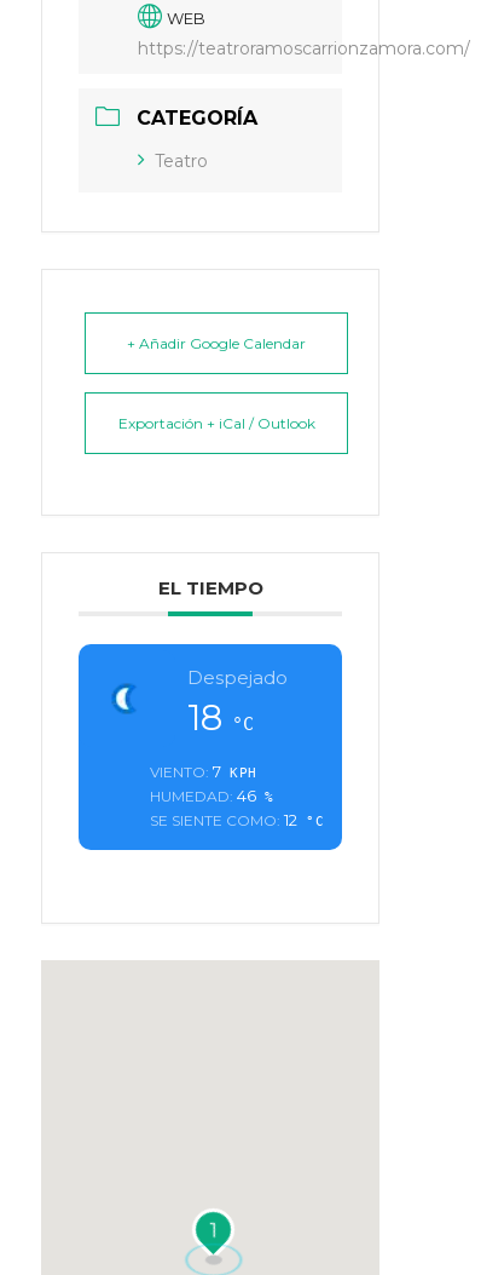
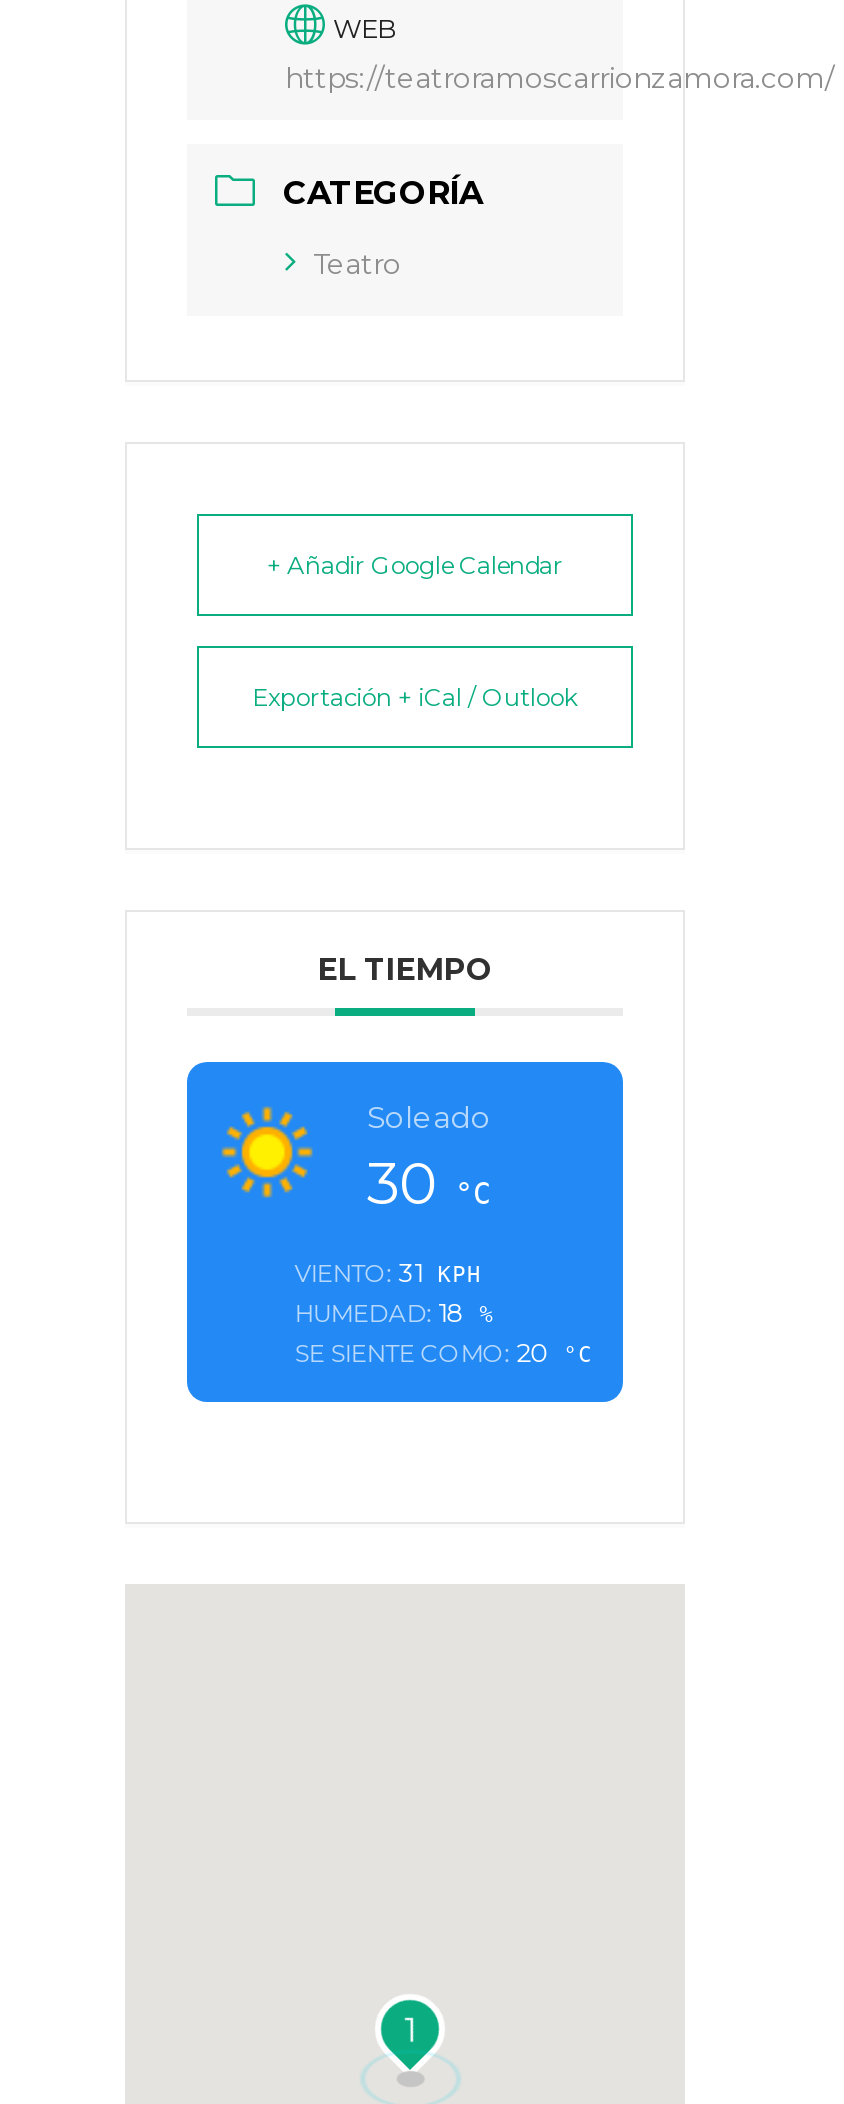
[100,666,288,738] [image] | Despejado | 18 °C -> [221,1097,491,1217] [image] | Soleado | 30 °C
[150,761,324,829] VIENTO: 7 KPH | HUMEDAD: 46% | SE SIENTE COMO: 12 °C -> [295,1255,593,1367] VIENTO: 31 KPH | HUMEDAD: 18% | SE SIENTE COMO: 20 °C

